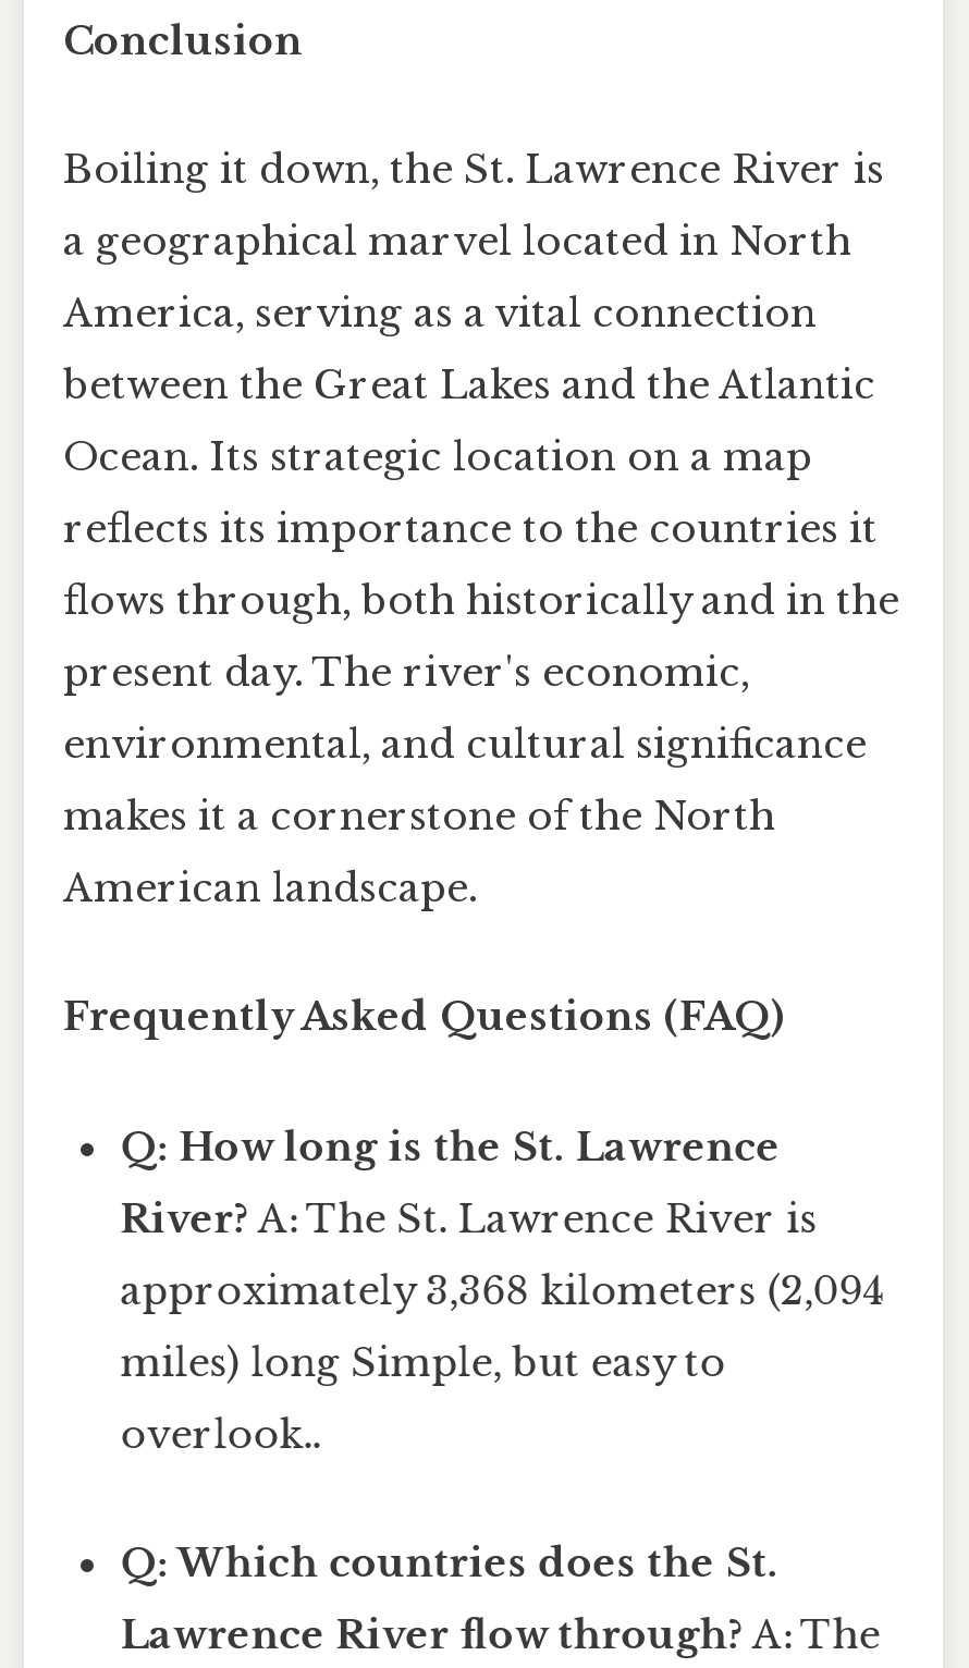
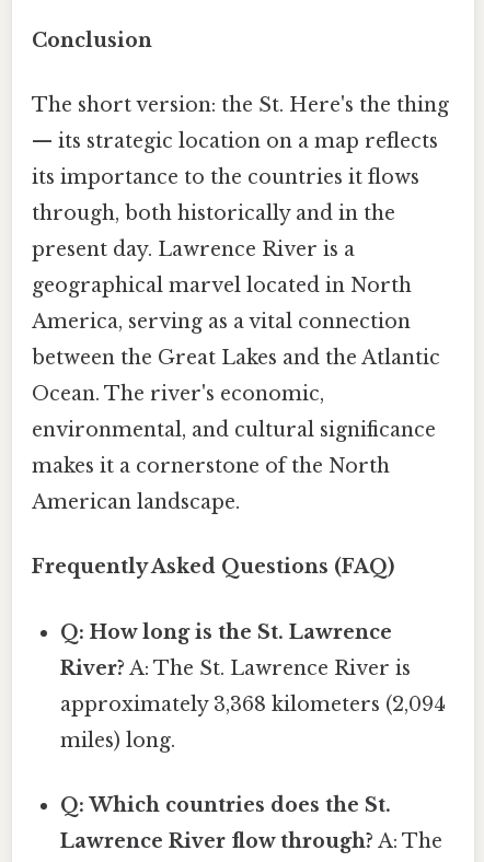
[63,146,884,266] Boiling it down, the St. Lawrence River is | a geographical marvel located in North -> [32,93,449,298] The short version: the St. Here's the thing | — its strategic location on a map reflects | its importance to the countries it flows | through, both historically and in the | present day. Lawrence River is a | geographical marvel located in North
moved [63,290,875,410] -> [32,310,440,370]: America, serving as a vital connection | between the Great Lakes and the Atlantic
[63,434,899,697] Ocean. Its strategic location on a map | reflects its importance to the countries it | flows through, both historically and in the | present day. The river's economic, -> [32,382,324,406] Ocean. The river's economic,
moved [63,721,887,1314] -> [32,418,446,716]: environmental, and cultural significance | makes it a cornerstone of the North | American landscape. | Frequently Asked Questions (FAQ) | Q: How long is the St. Lawrence | River? A: The St. Lawrence River is | approximately 3,368 kilometers (2,094
[120,1338,726,1458] miles) long Simple, but easy to | overlook.. -> [60,728,175,752] miles) long.

